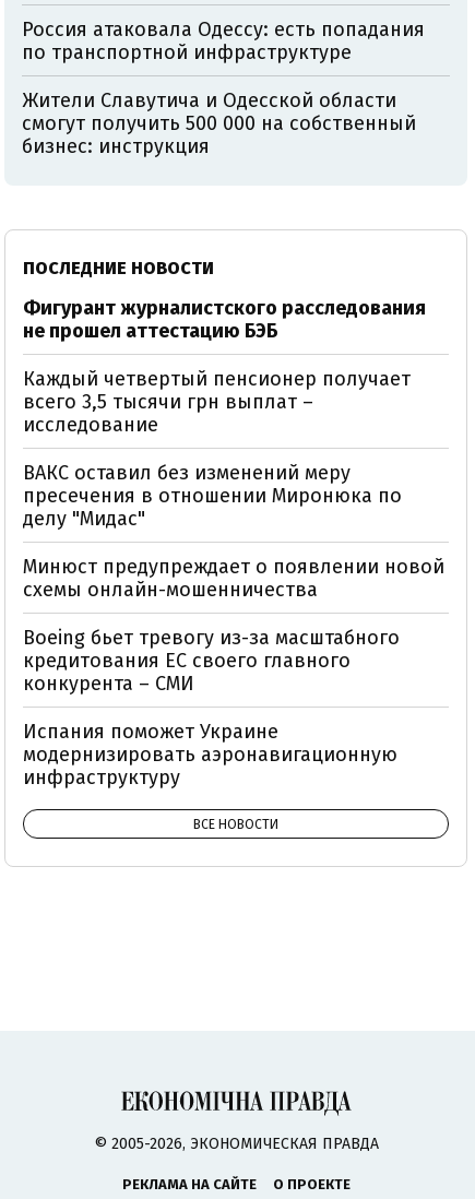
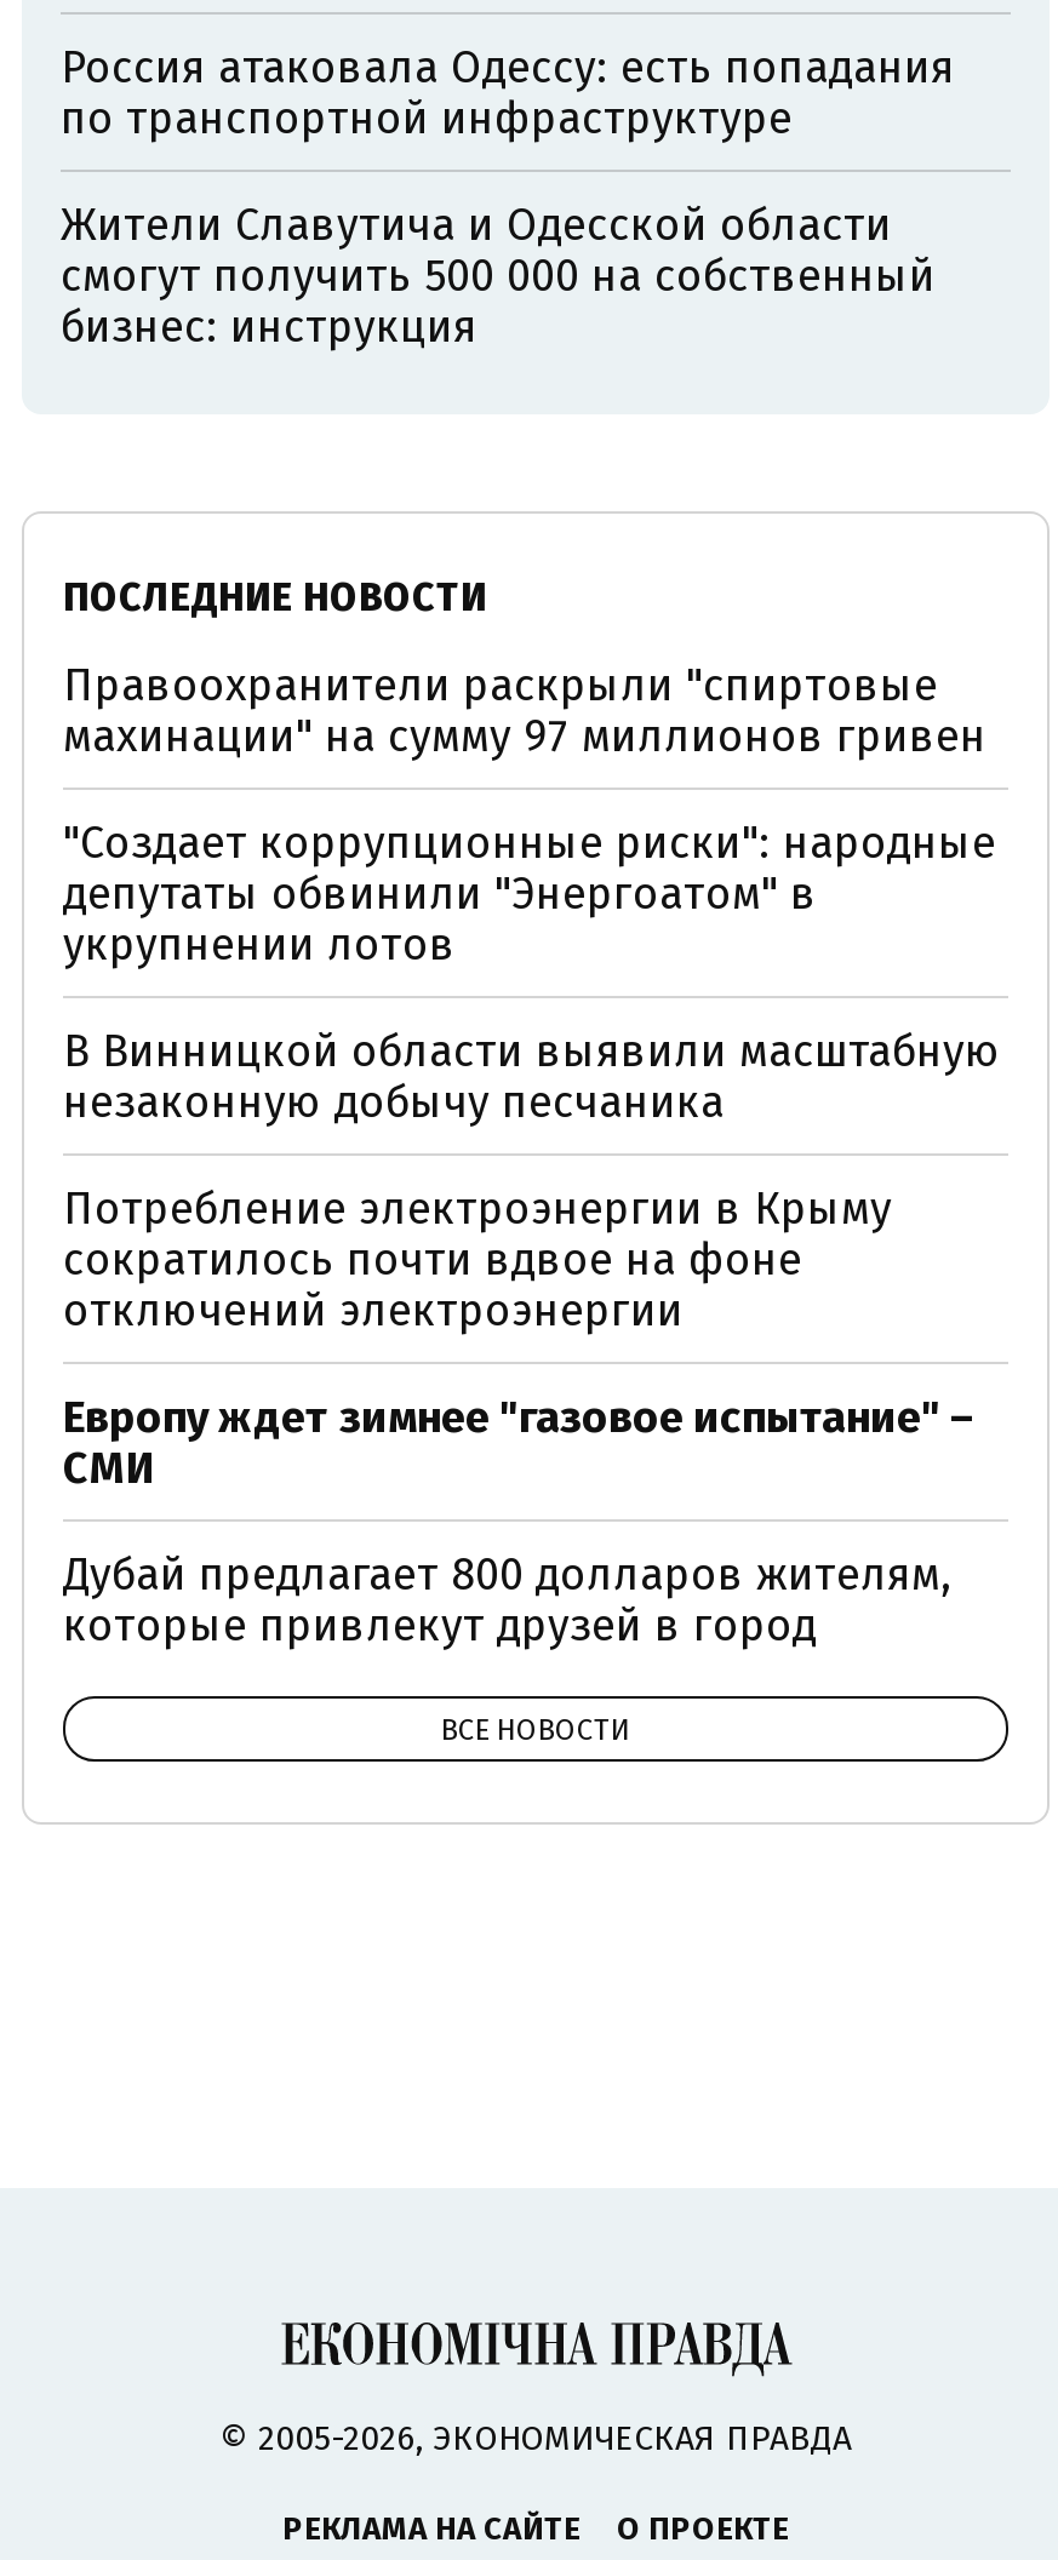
[23,296,426,343] Фигурант журналистского расследования | не прошел аттестацию БЭБ -> [63,660,986,764] Правоохранители раскрыли "спиртовые | махинации" на сумму 97 миллионов гривен
[23,367,411,437] Каждый четвертый пенсионер получает | всего 3,5 тысячи грн выплат – | исследование -> [63,817,996,972] "Создает коррупционные риски": народные | депутаты обвинили "Энергоатом" в | укрупнении лотов
[23,461,402,531] ВАКС оставил без изменений меру | пресечения в отношении Миронюка по | делу "Мидас" -> [63,1025,1001,1130] В Винницкой области выявили масштабную | незаконную добычу песчаника
[23,555,444,602] Минюст предупреждает о появлении новой | схемы онлайн-мошенничества -> [63,1183,892,1338] Потребление электроэнергии в Крыму | сократилось почти вдвое на фоне | отключений электроэнергии
[23,626,400,696] Boeing бьет тревогу из-за масштабного | кредитования ЕС своего главного | конкурента – СМИ -> [63,1391,977,1496] Европу ждет зимнее "газовое испытание" – | СМИ
[23,720,397,790] Испания поможет Украине | модернизировать аэронавигационную | инфраструктуру -> [63,1549,953,1653] Дубай предлагает 800 долларов жителям, | которые привлекут друзей в город

